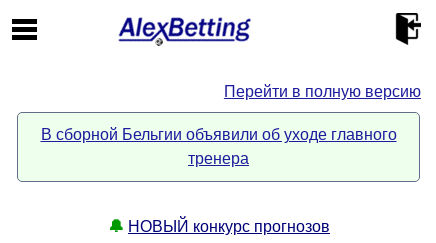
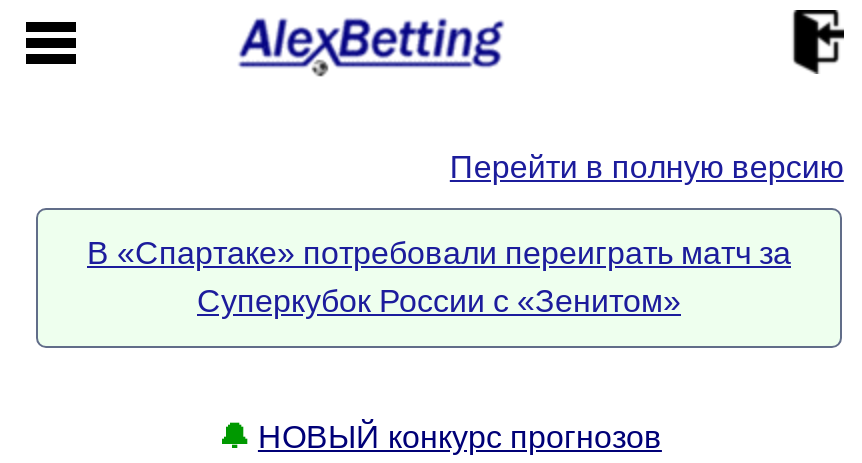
[40,126,396,167] В сборной Бельгии объявили об уходе главного | тренера -> [87,236,791,318] В «Спартаке» потребовали переиграть матч за | Суперкубок России с «Зенитом»

